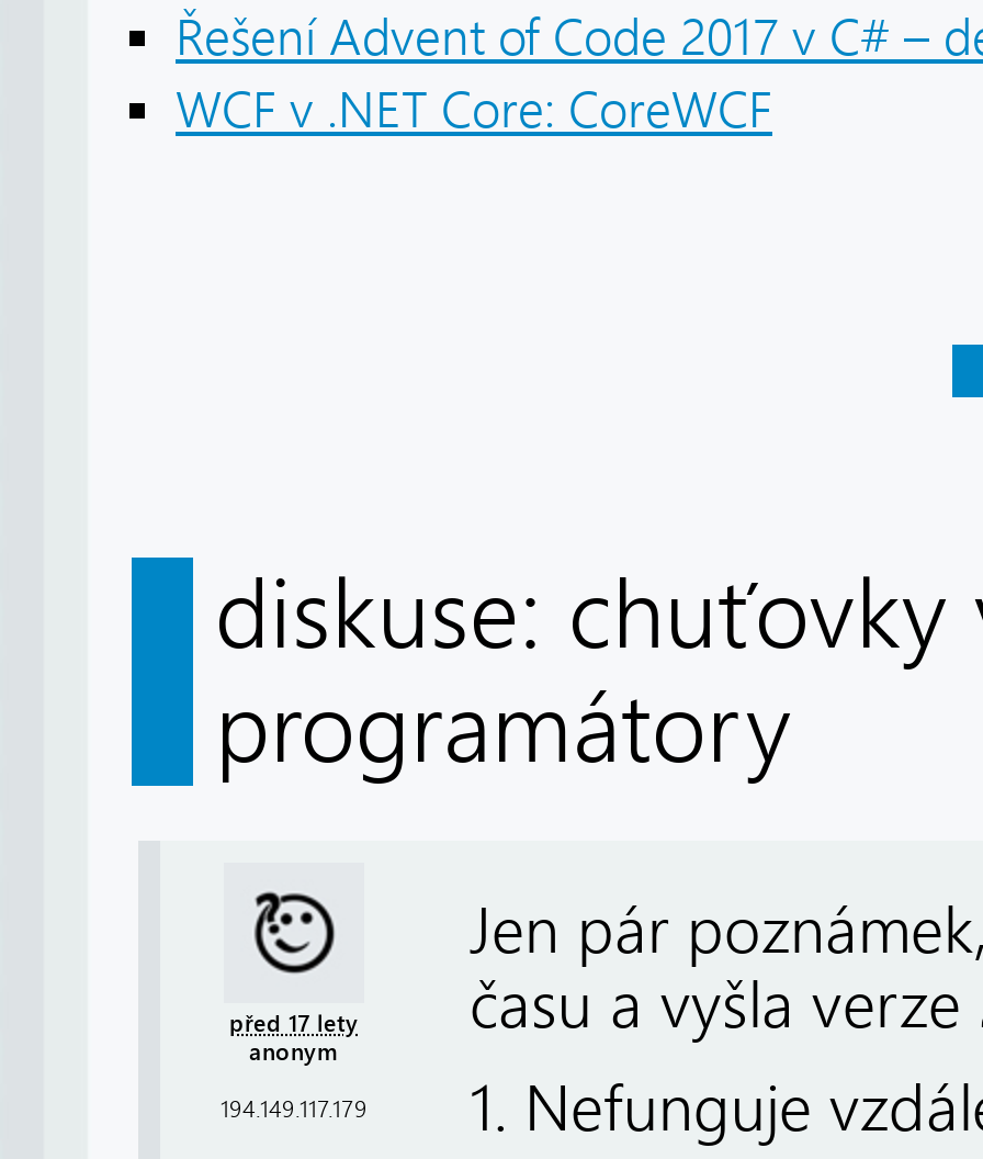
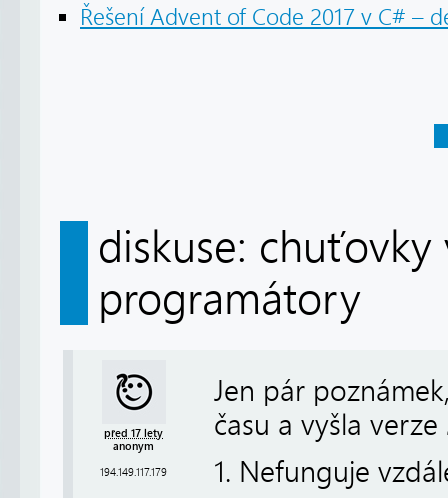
[176,81,772,140] WCF v .NET Core: CoreWCF -> none

